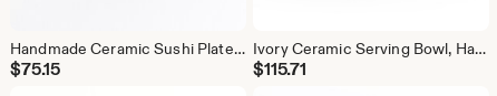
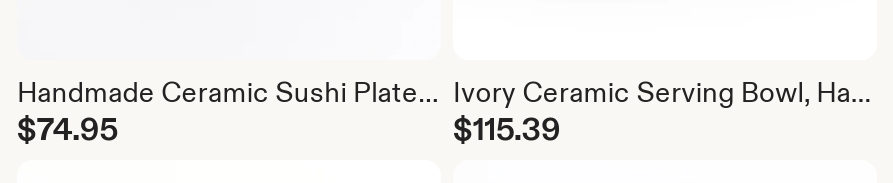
[10,57,60,79] $75.15 -> [17,108,117,148] $74.95
[253,57,306,79] $115.71 -> [453,108,561,148] $115.39

